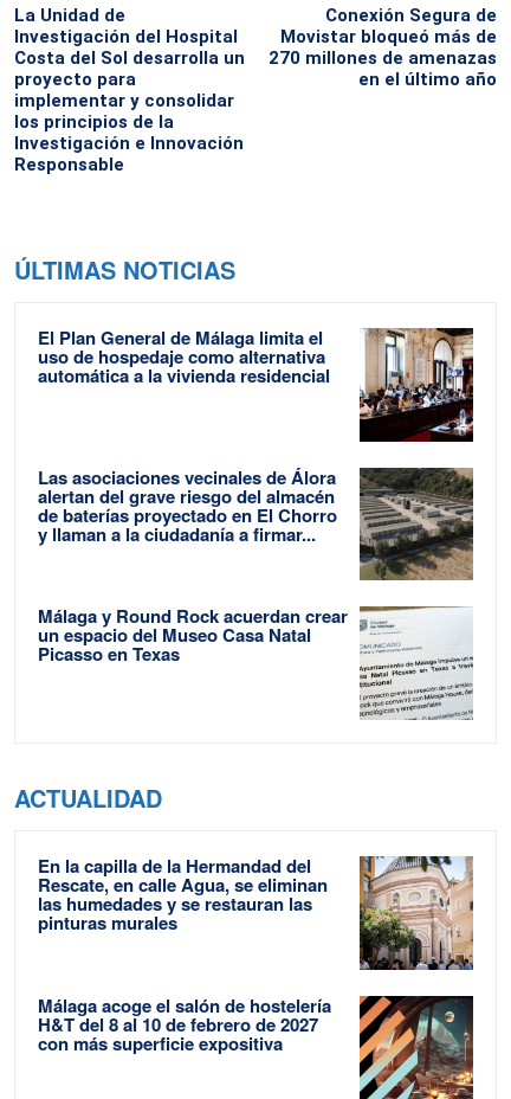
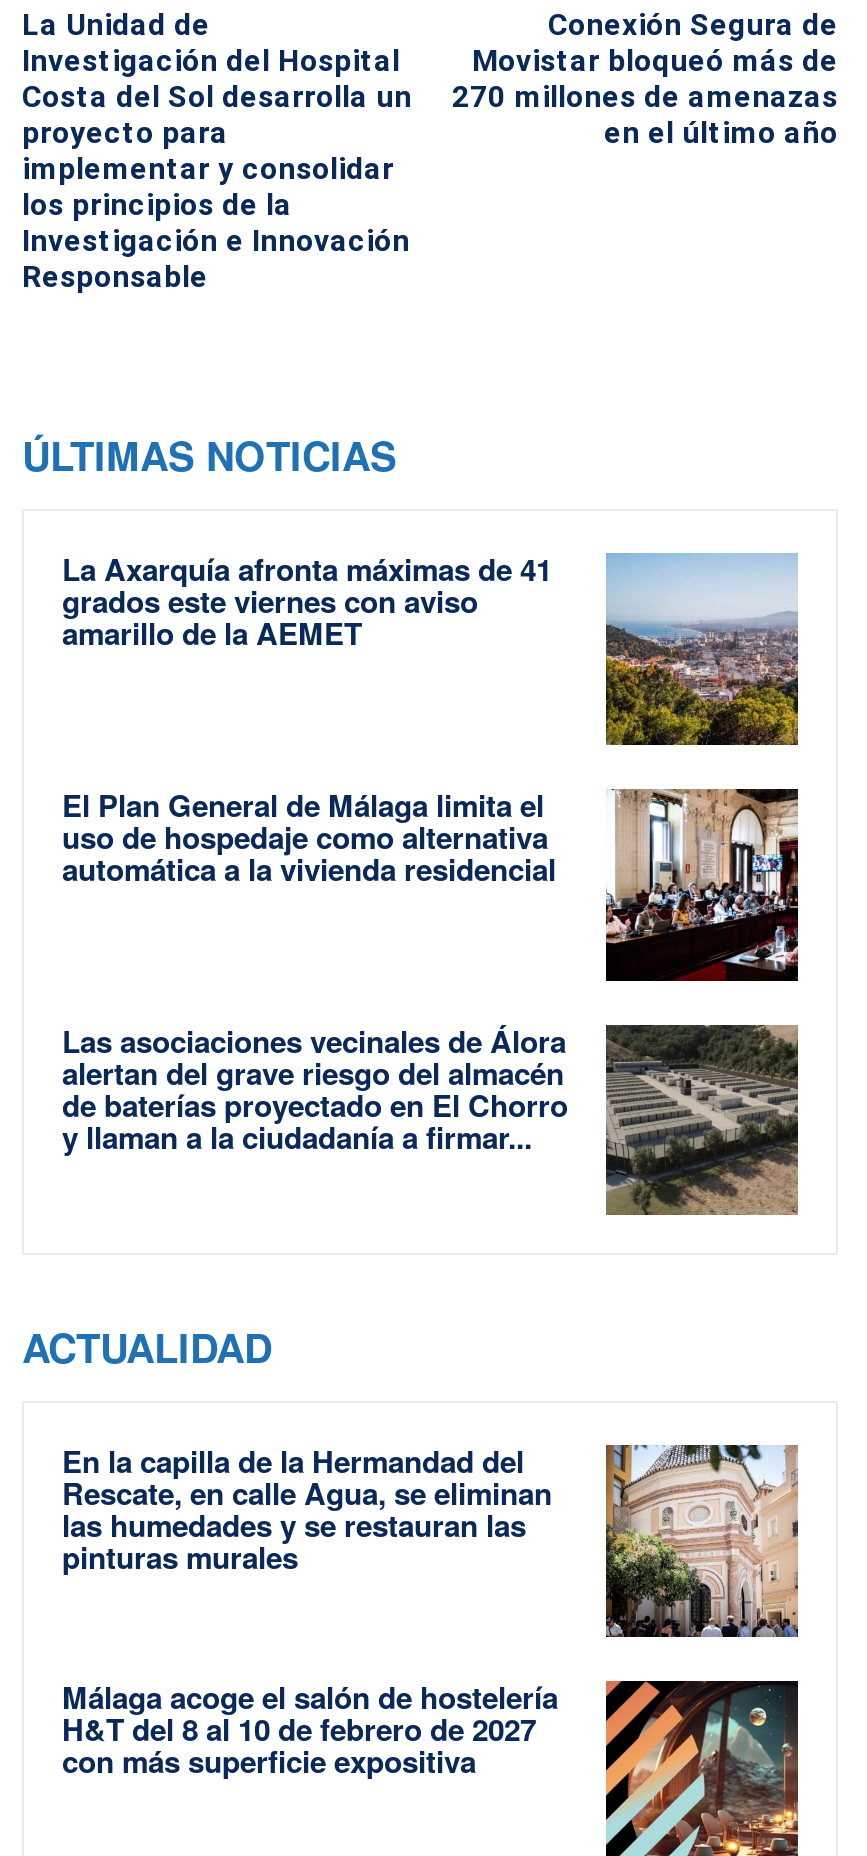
none -> [62,548,800,748] [image] | La Axarquía afronta máximas de 41 | grados este viernes con aviso | amarillo de la AEMET
moved [38,324,476,547] -> [62,783,802,1158]: [image] | El Plan General de Málaga limita el | uso de hospedaje como alternativa | automática a la vivienda residencial | Las asociaciones vecinales de Álora | alertan del grave riesgo del almacén | de baterías proyectado en El Chorro | y llaman a la ciudadanía a firmar...
[38,603,473,720] [image] | Málaga y Round Rock acuerdan crear | un espacio del Museo Casa Natal | Picasso en Texas -> none

